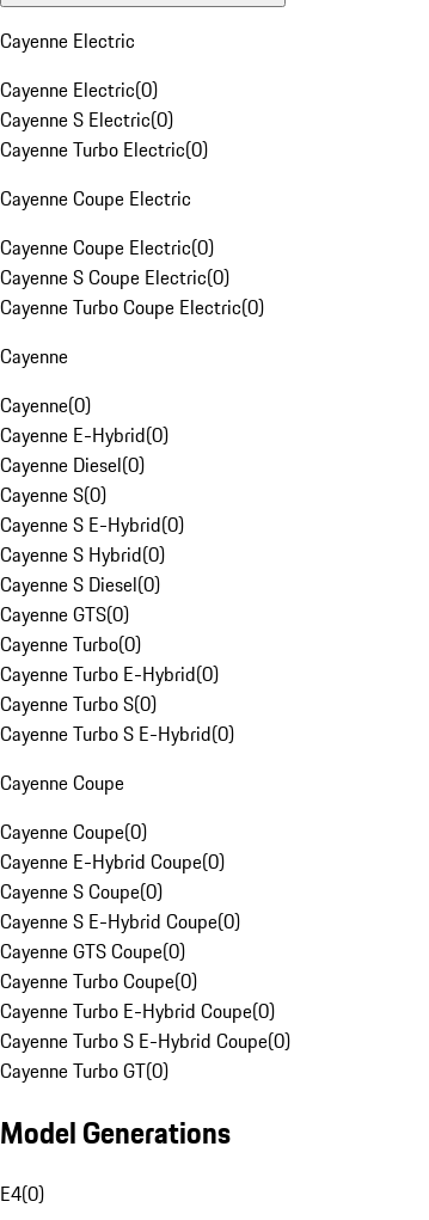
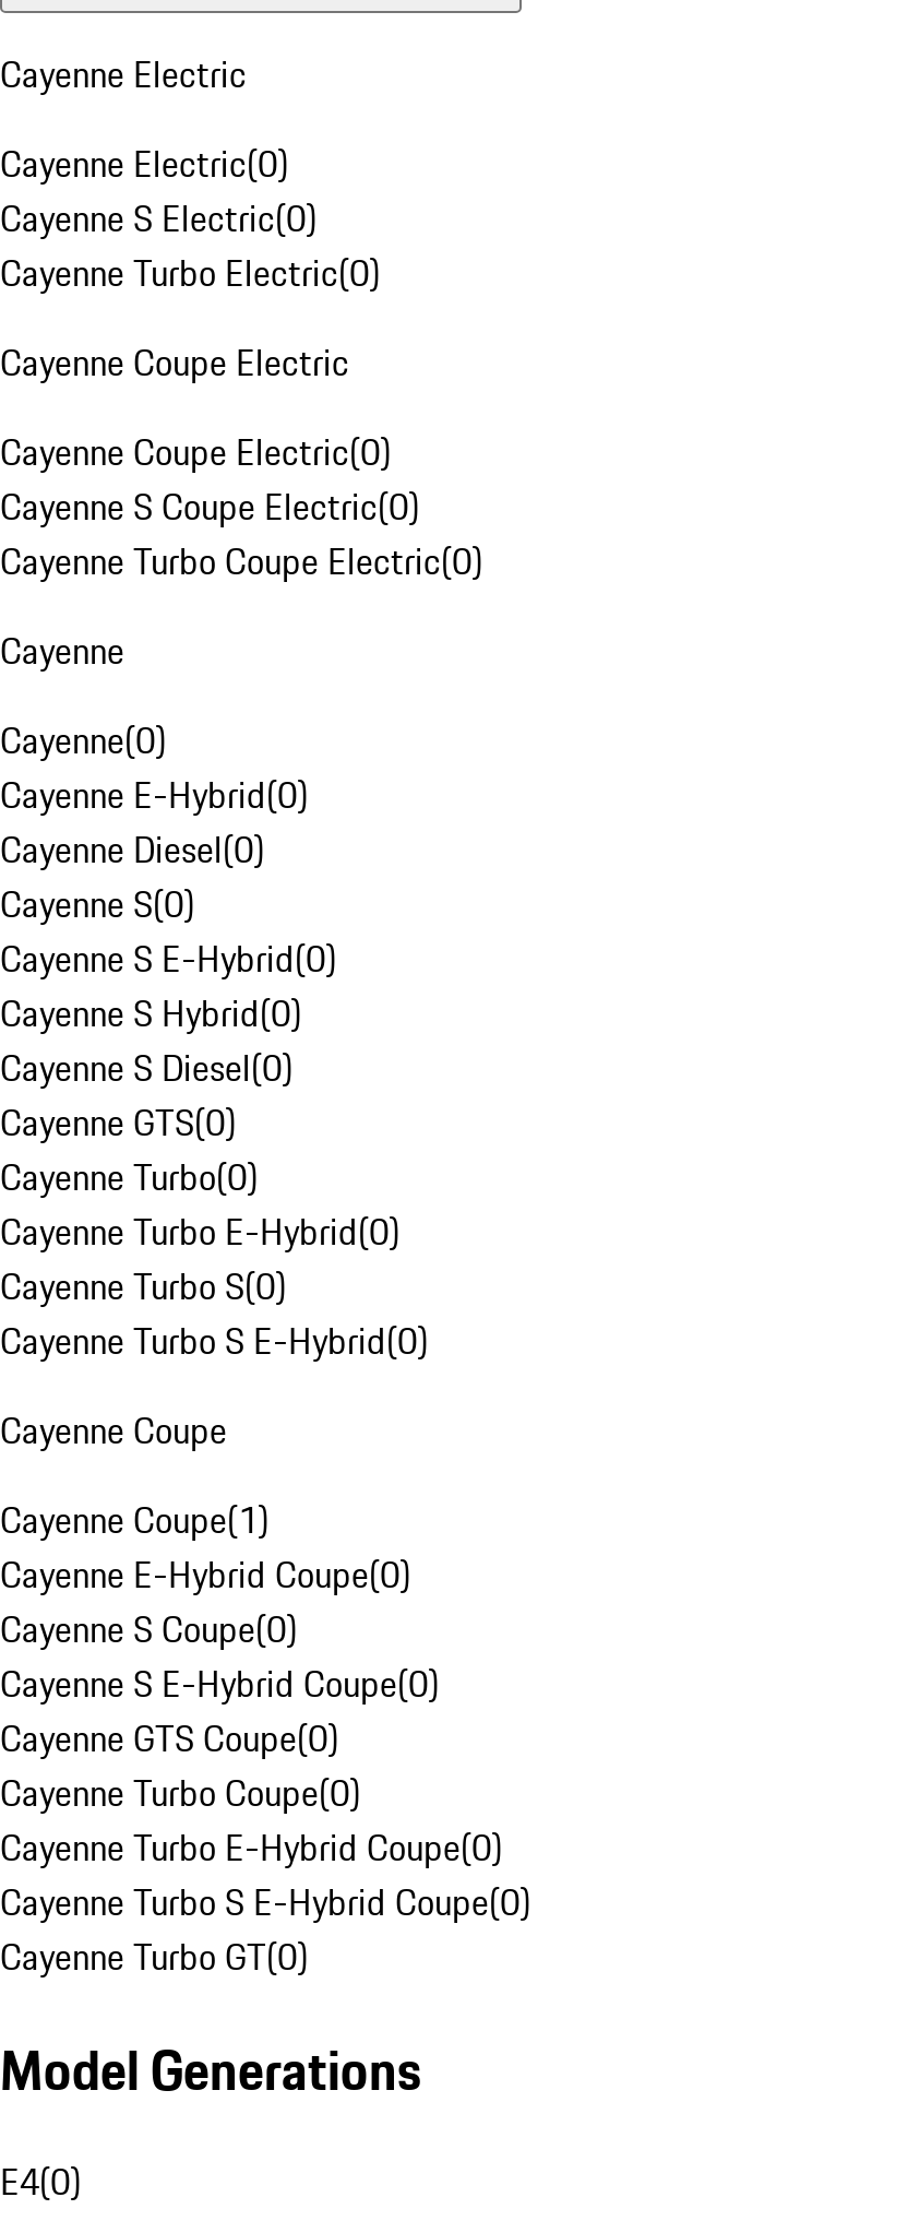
[0,817,147,846] Cayenne Coupe(0) -> [0,1494,268,1546] Cayenne Coupe(1)

